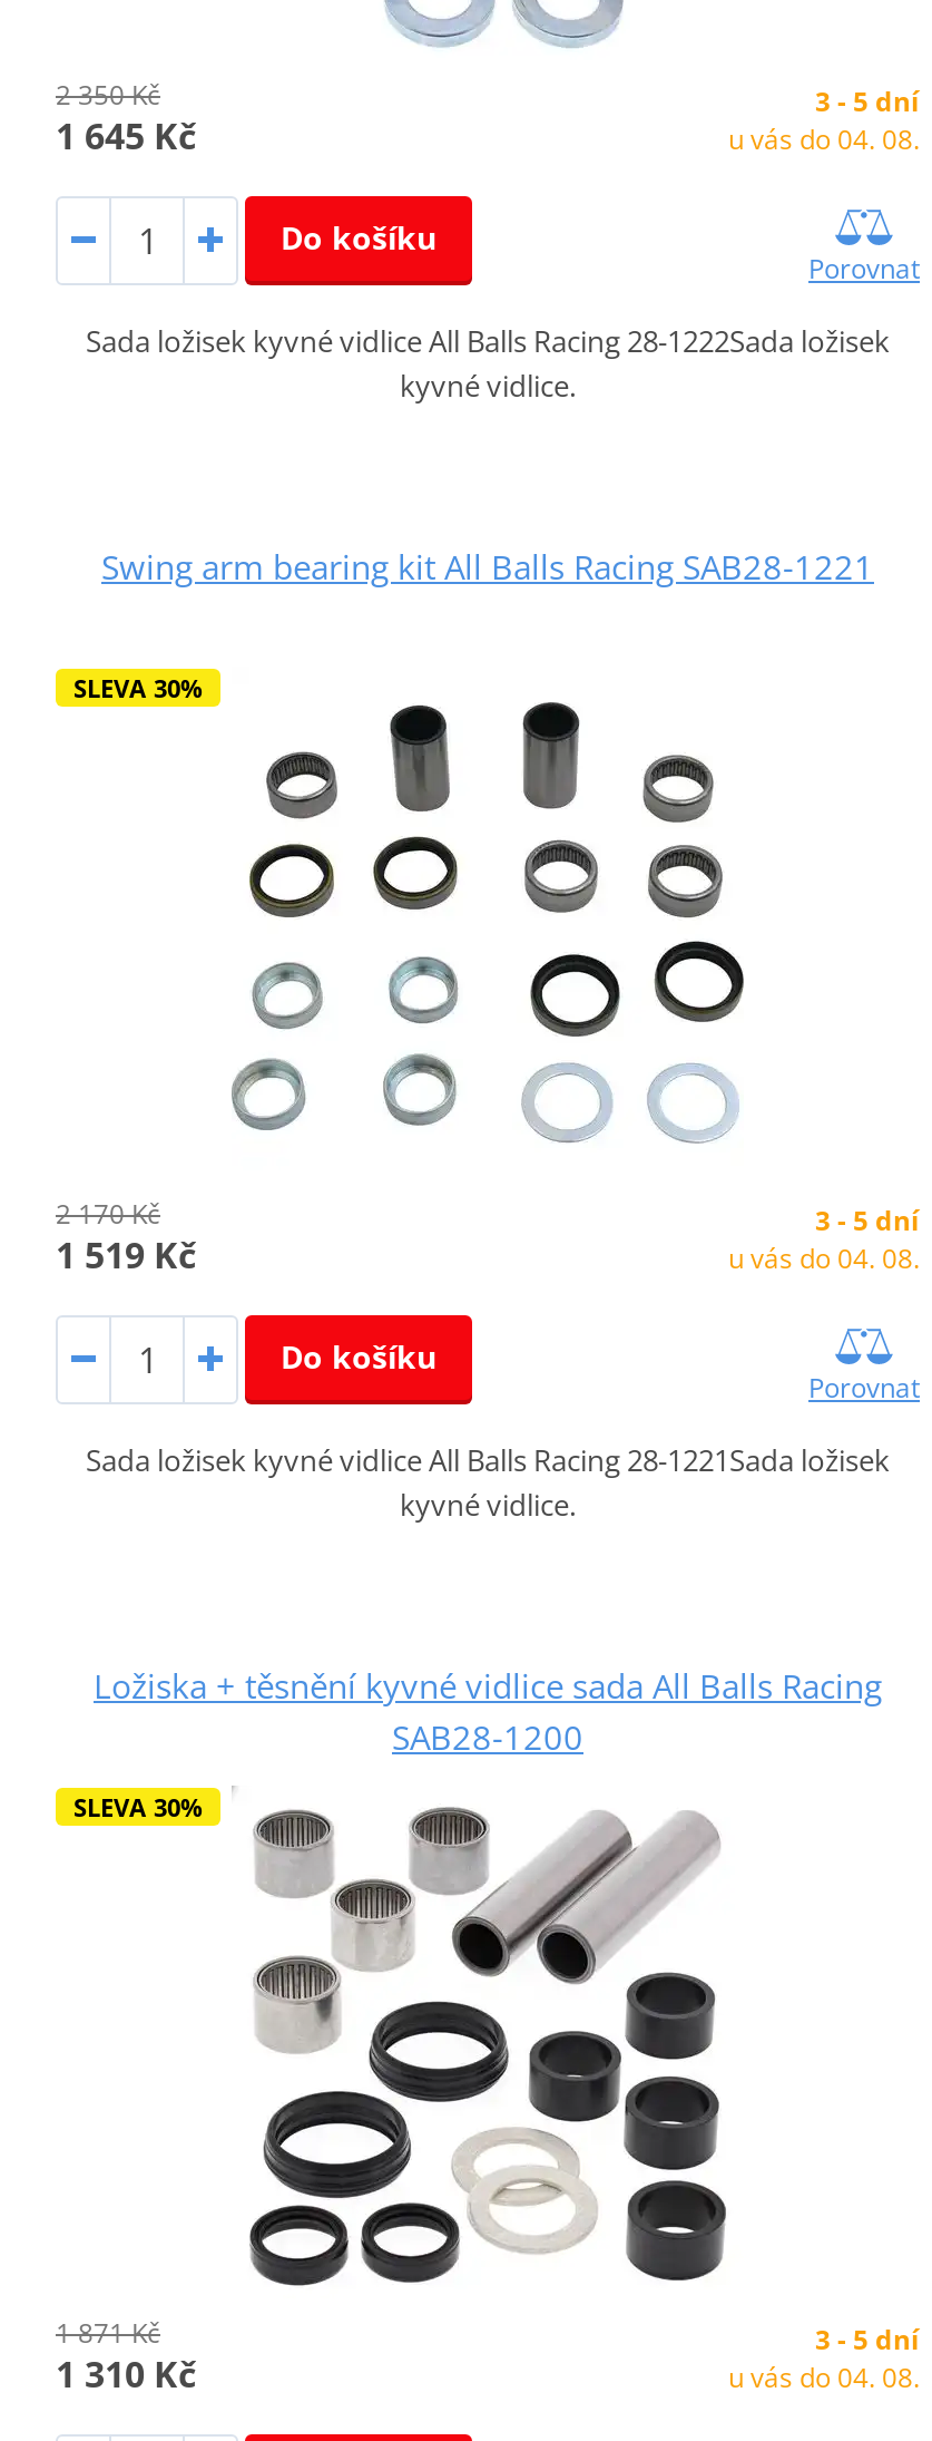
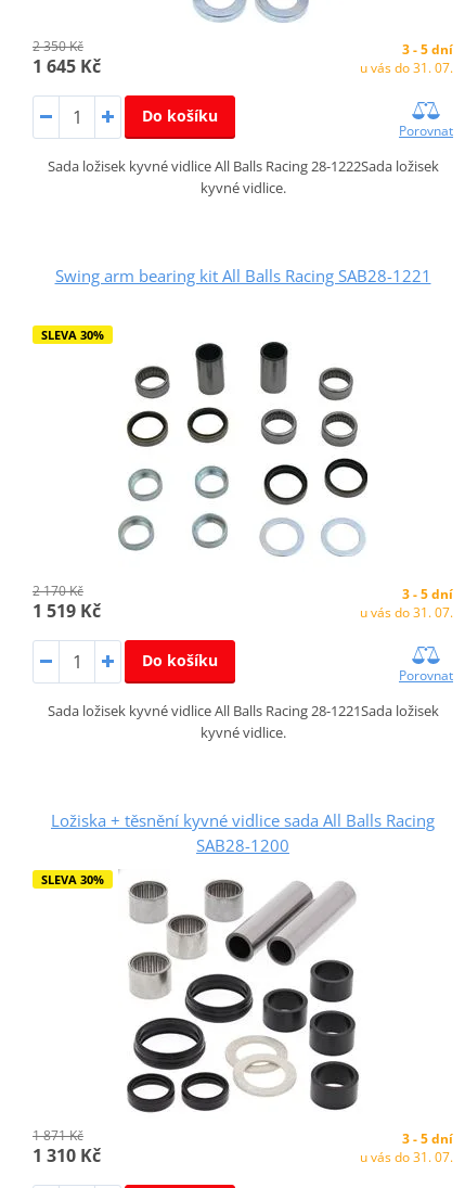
[728,121,920,159] u vás do 04. 08. -> [360,59,453,77] u vás do 31. 07.
[728,1240,920,1278] u vás do 04. 08. -> [360,603,453,622] u vás do 31. 07.
[728,2359,920,2397] u vás do 04. 08. -> [360,1148,453,1166] u vás do 31. 07.

